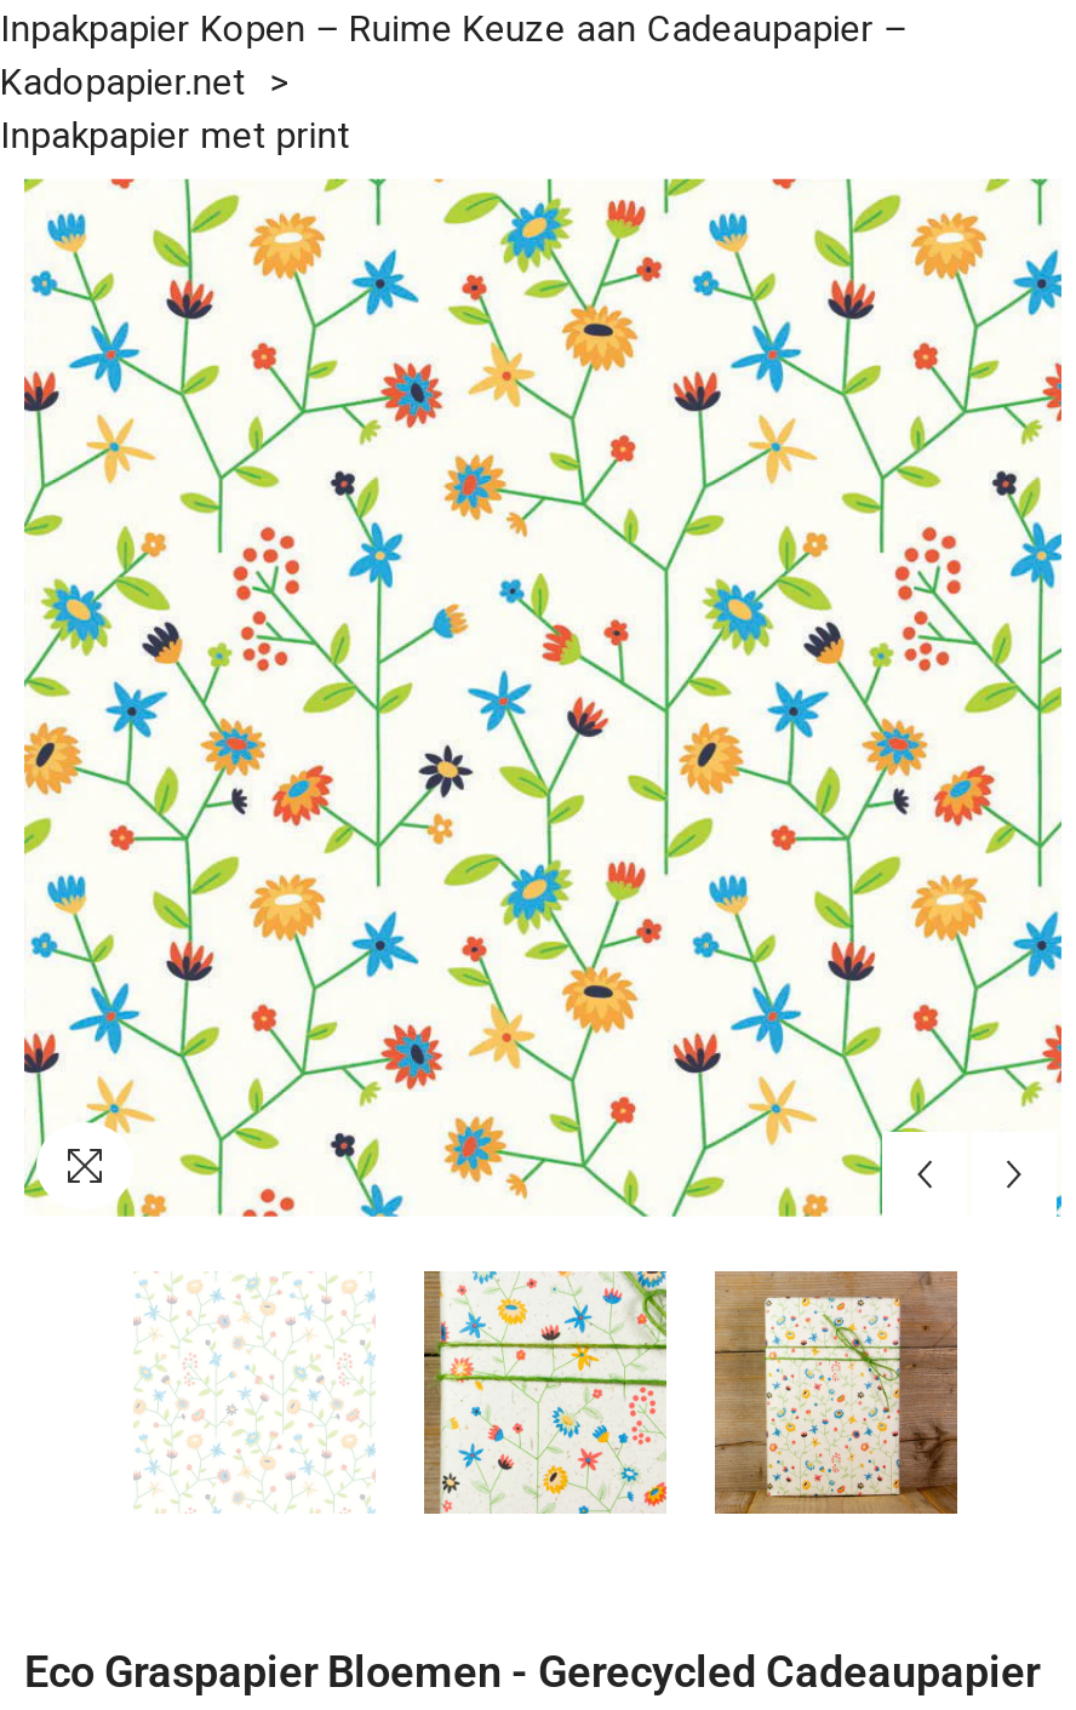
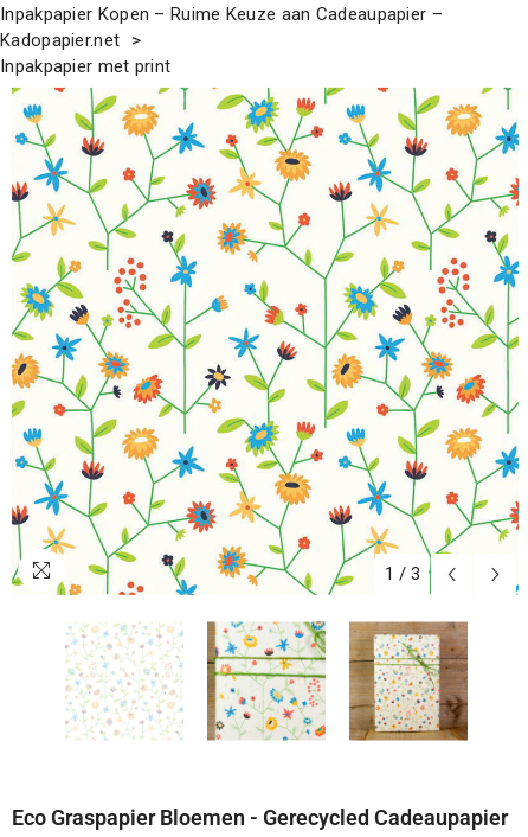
none -> [384,563,420,585] 1 / 3

